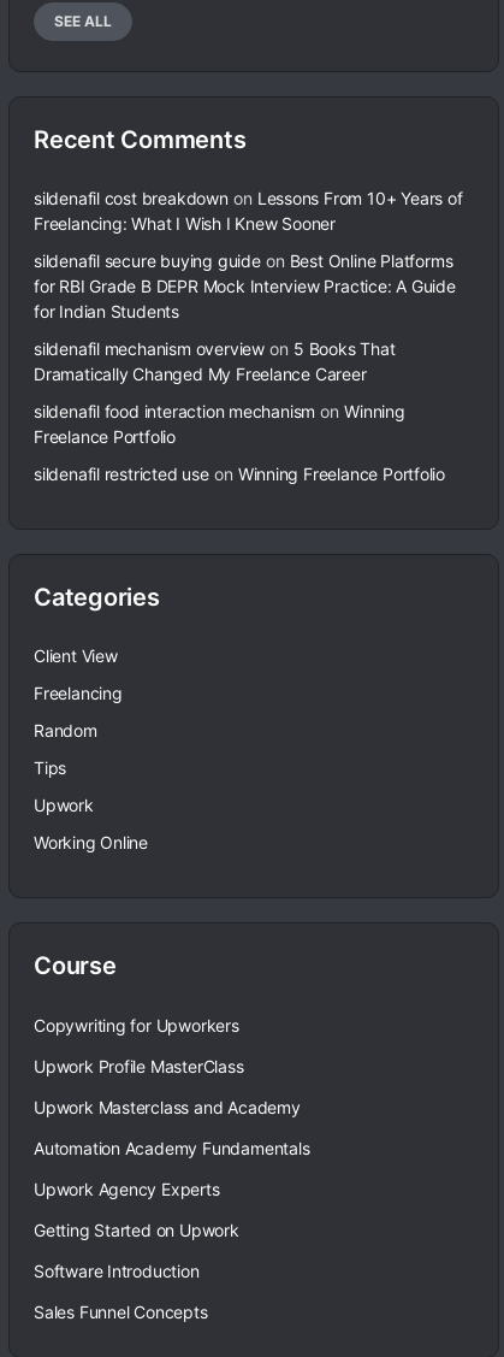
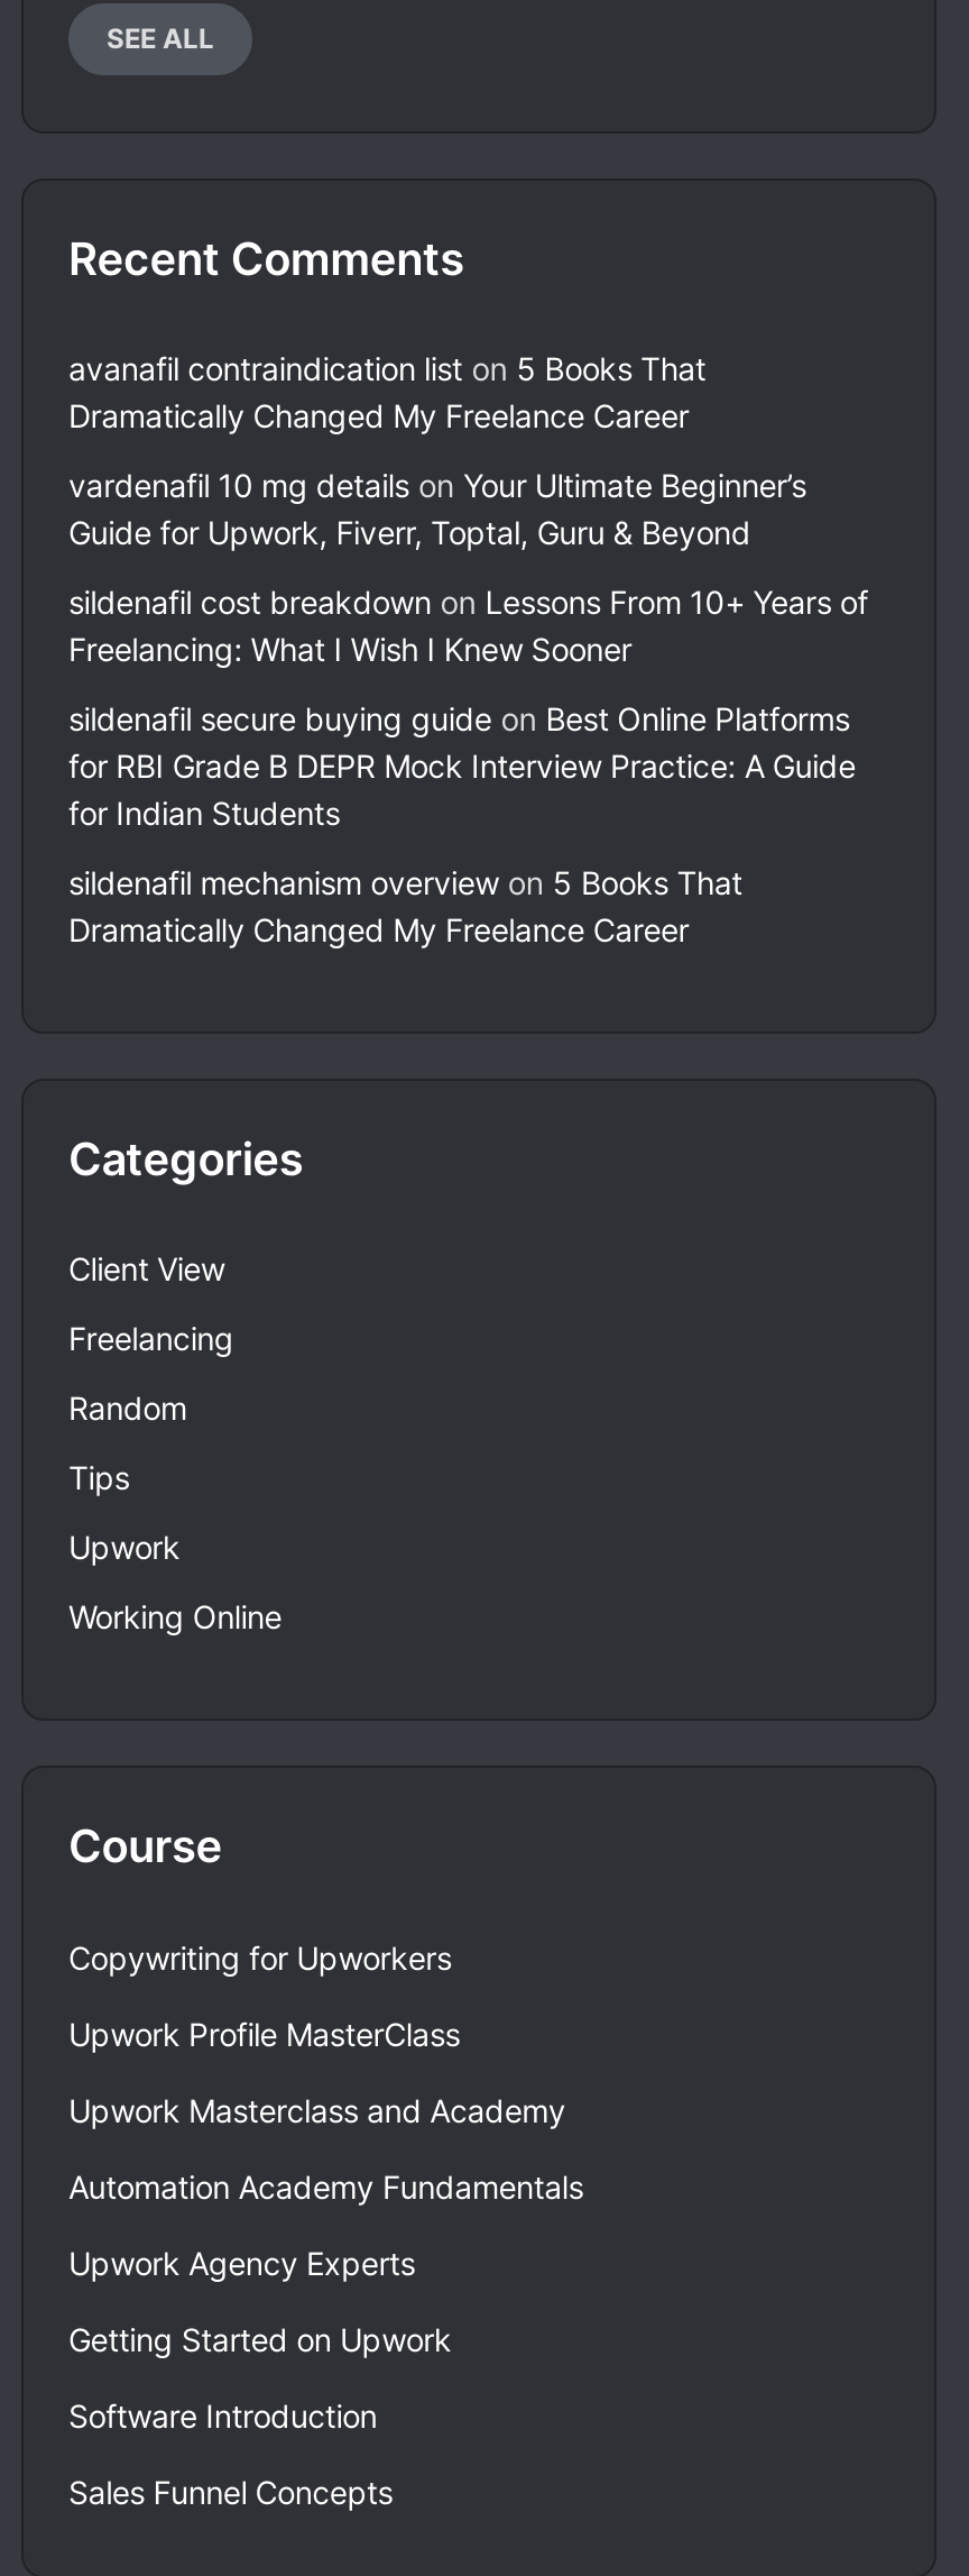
none -> [68,349,806,551] avanafil contraindication list on 5 Books That | Dramatically Changed My Freelance Career | vardenafil 10 mg details on Your Ultimate Beginner’s | Guide for Upwork, Fiverr, Toptal, Guru & Beyond
moved [34,188,463,384] -> [68,583,868,948]: sildenafil cost breakdown on Lessons From 10+ Years of | Freelancing: What I Wish I Knew Sooner | sildenafil secure buying guide on Best Online Platforms | for RBI Grade B DEPR Mock Interview Practice: A Guide | for Indian Students | sildenafil mechanism overview on 5 Books That | Dramatically Changed My Freelance Career
[34,401,445,484] sildenafil food interaction mechanism on Winning | Freelance Portfolio | sildenafil restricted use on Winning Freelance Portfolio -> none

